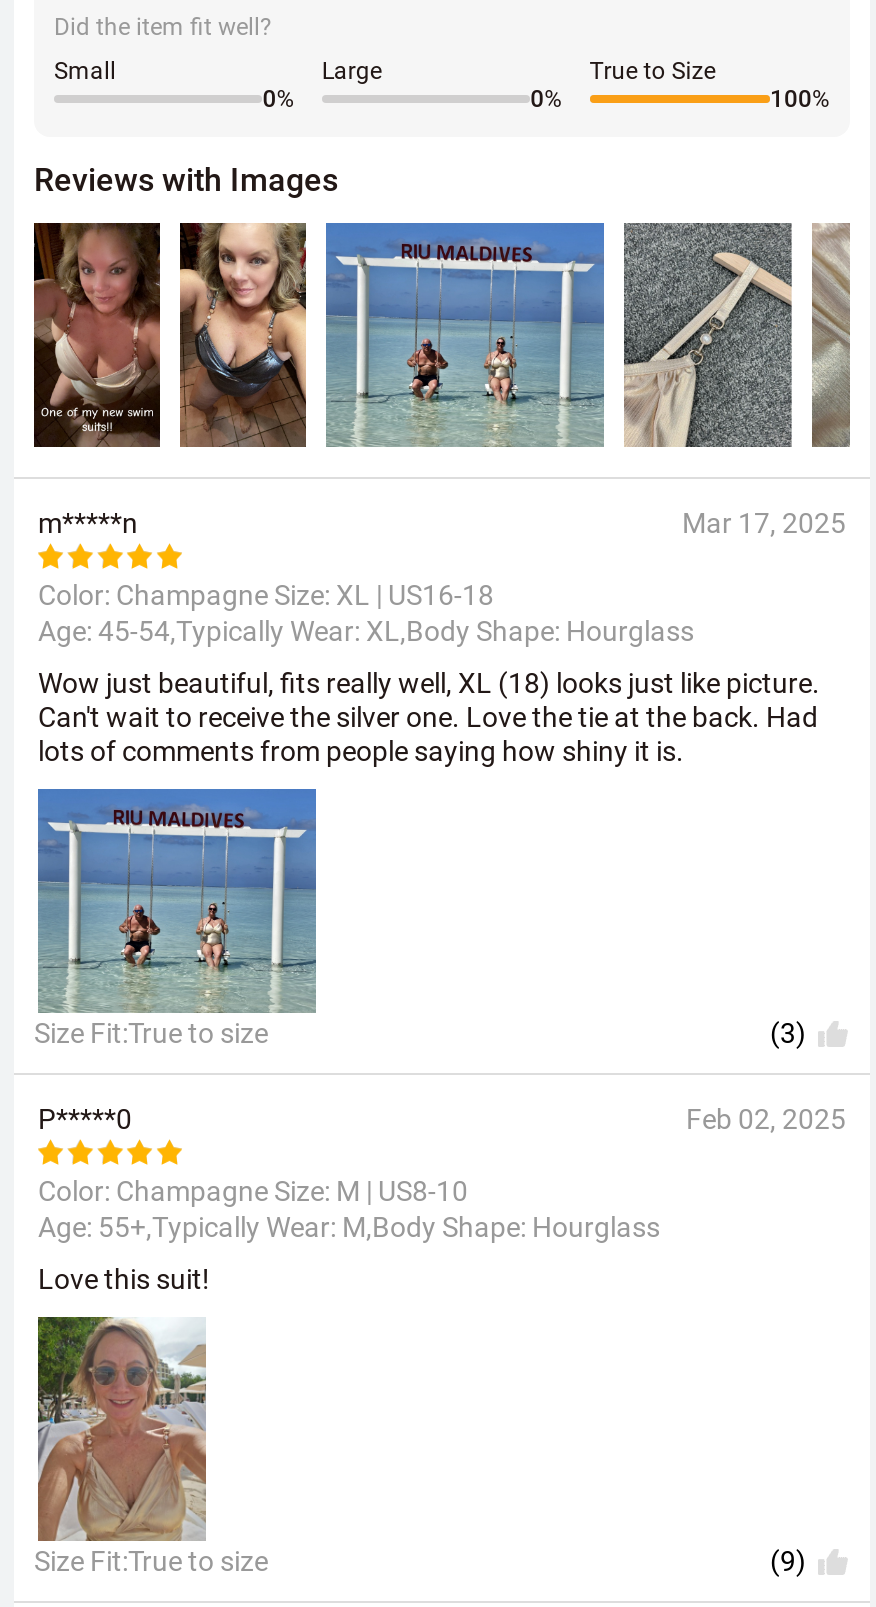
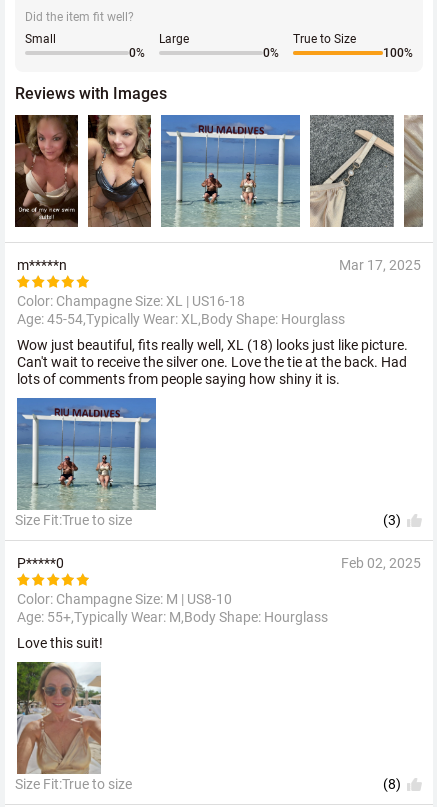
[770,1545,806,1577] (9) -> [383,776,401,792] (8)

